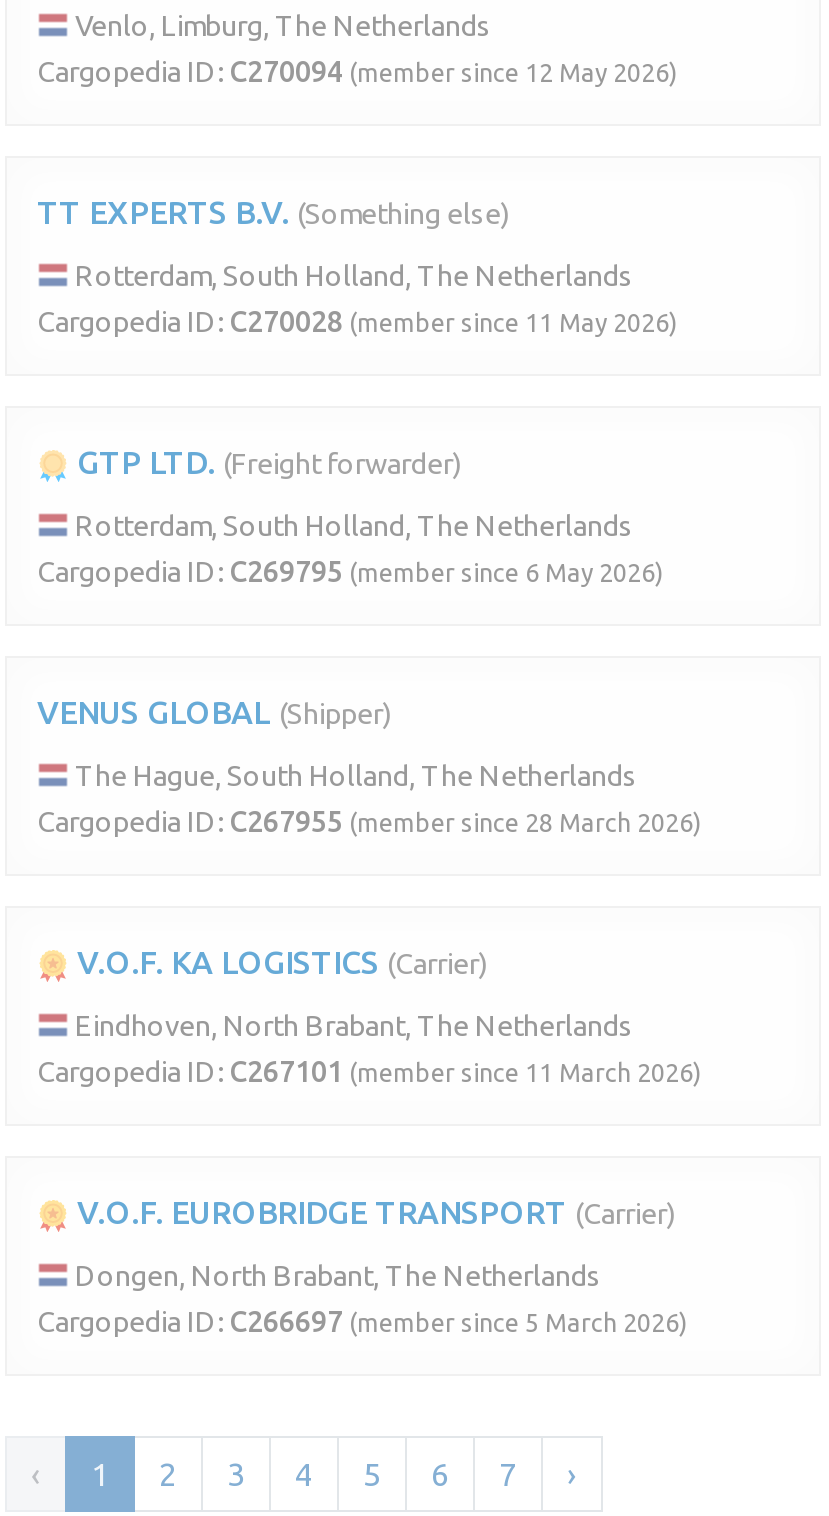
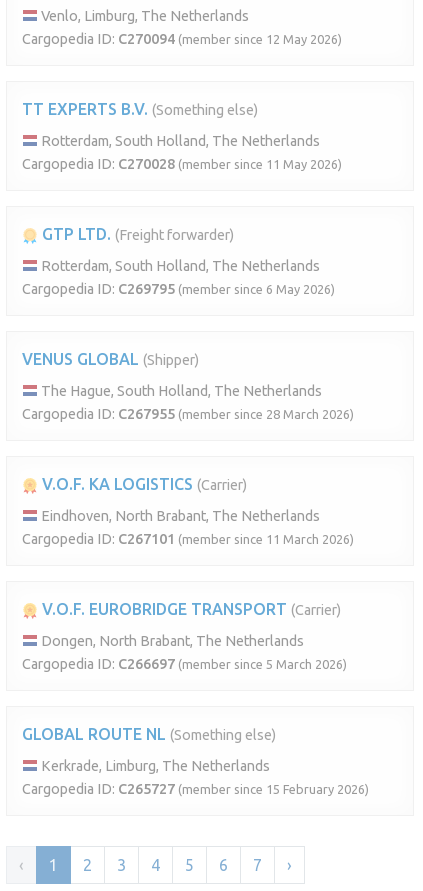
none -> [22,725,369,797] GLOBAL ROUTE NL (Something else) | Kerkrade, Limburg, The Netherlands | Cargopedia ID: C265727 (member since 15 February 2026)

